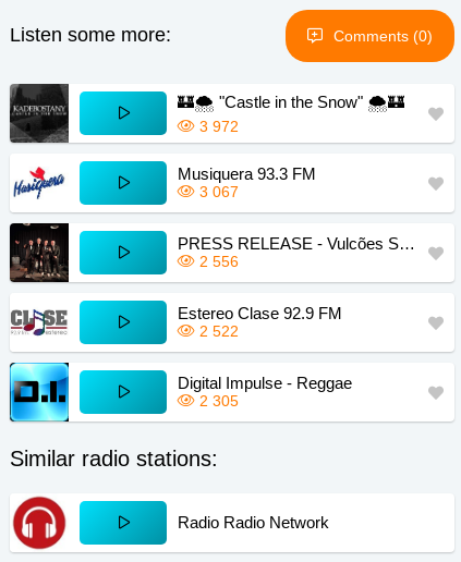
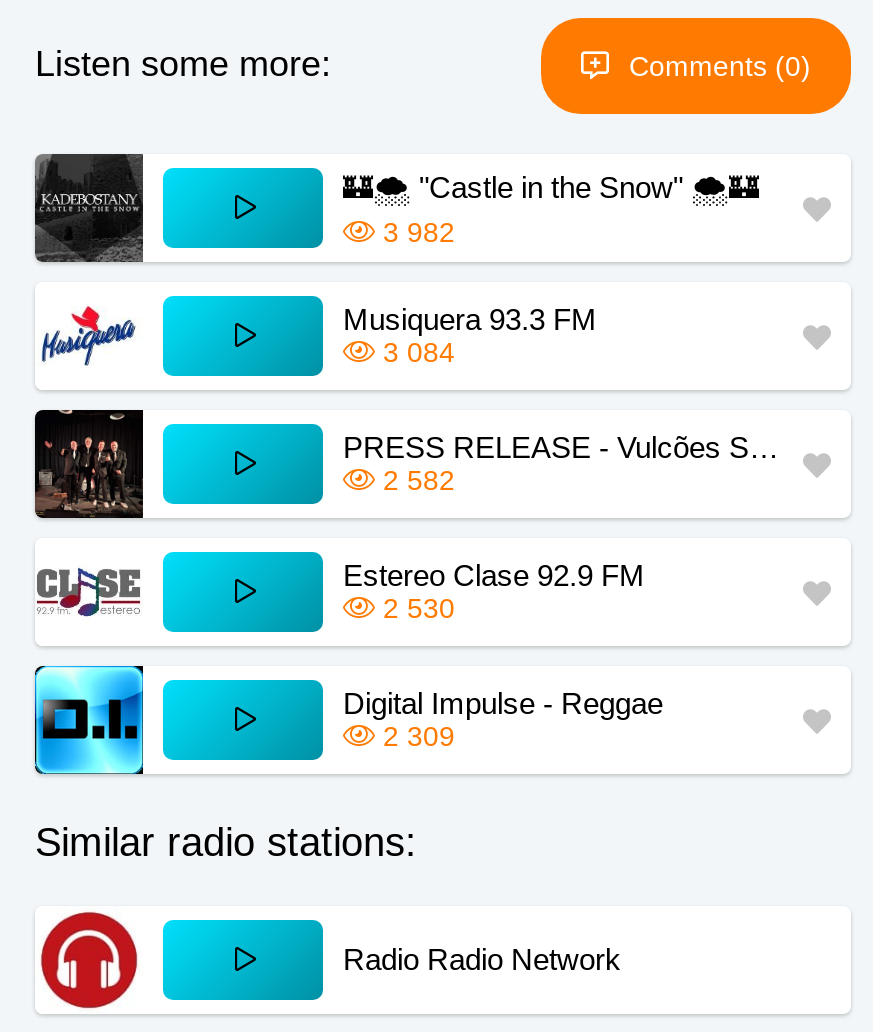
[195,118,239,135] 3 972 -> [375,217,455,249] 3 982
[195,183,239,201] 3 067 -> [375,337,455,369] 3 084
[195,253,239,271] 2 556 -> [375,465,455,497] 2 582
[195,323,239,340] 2 522 -> [375,593,455,625] 2 530
[195,393,239,410] 2 305 -> [375,721,455,753] 2 309

